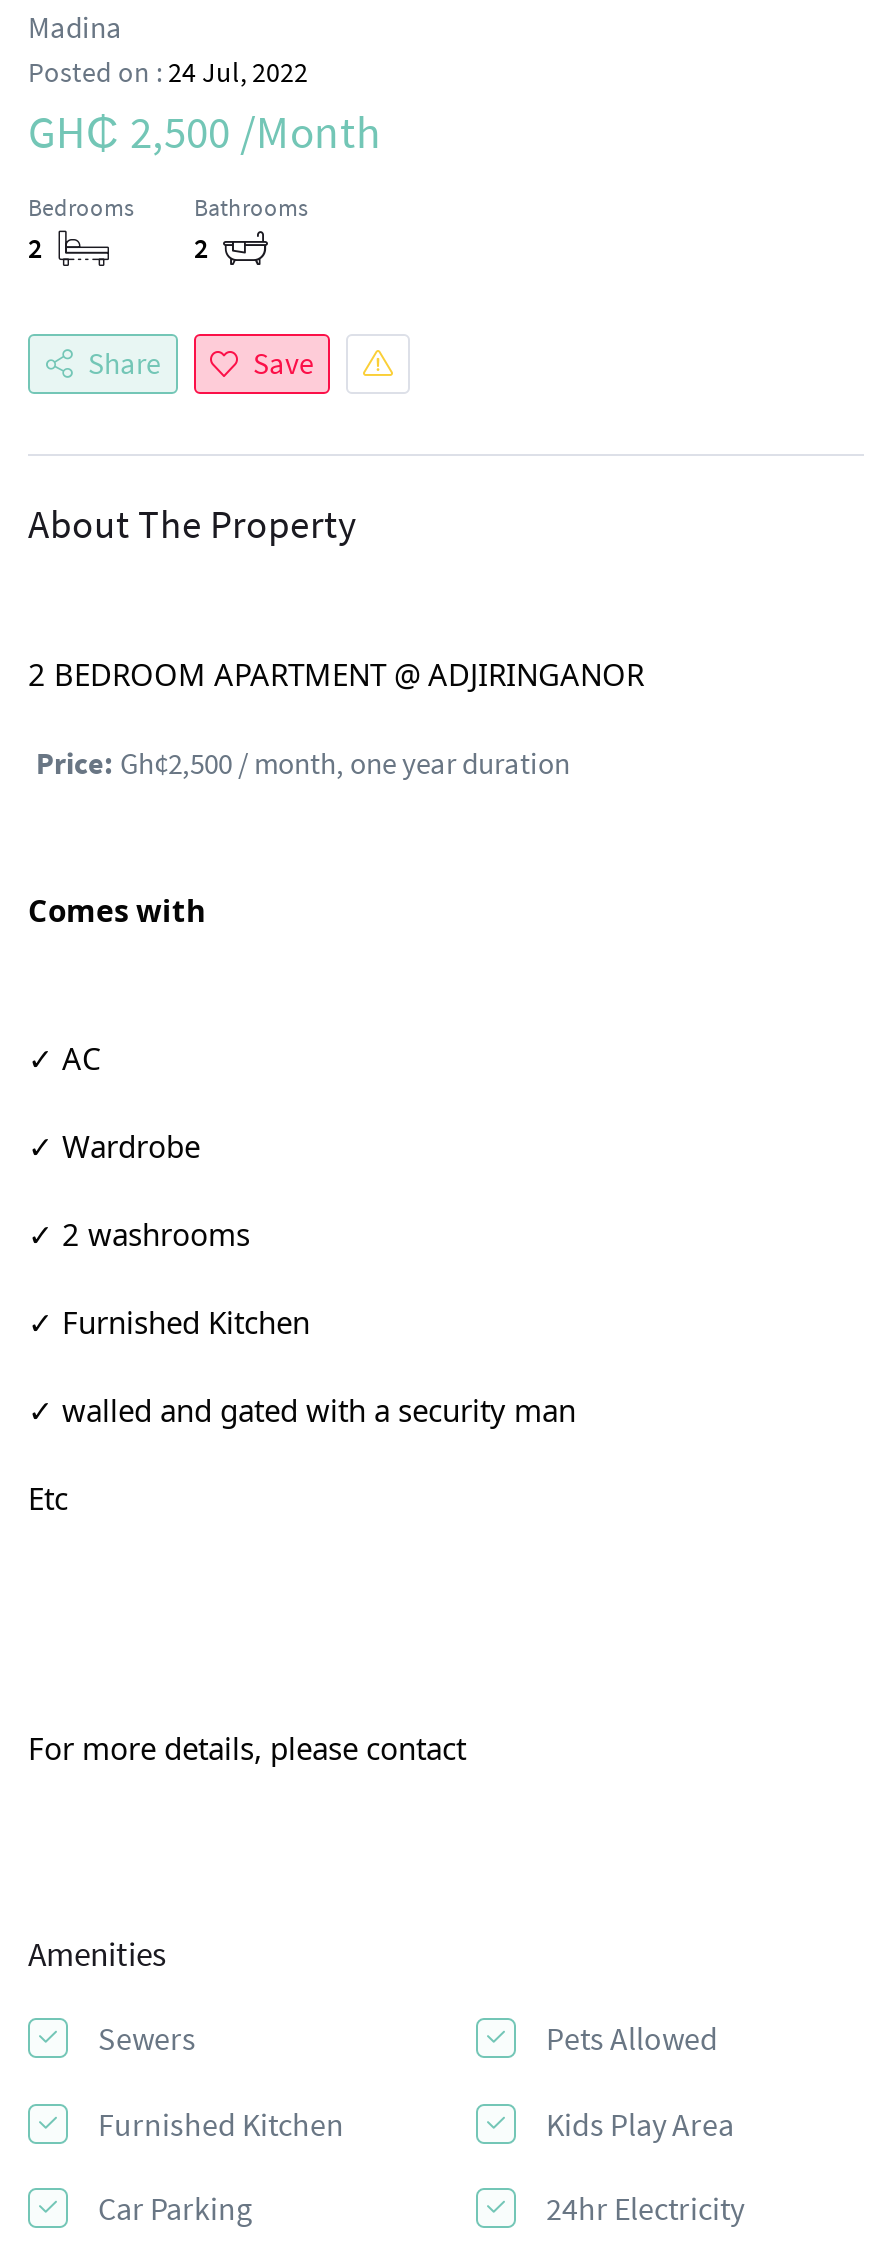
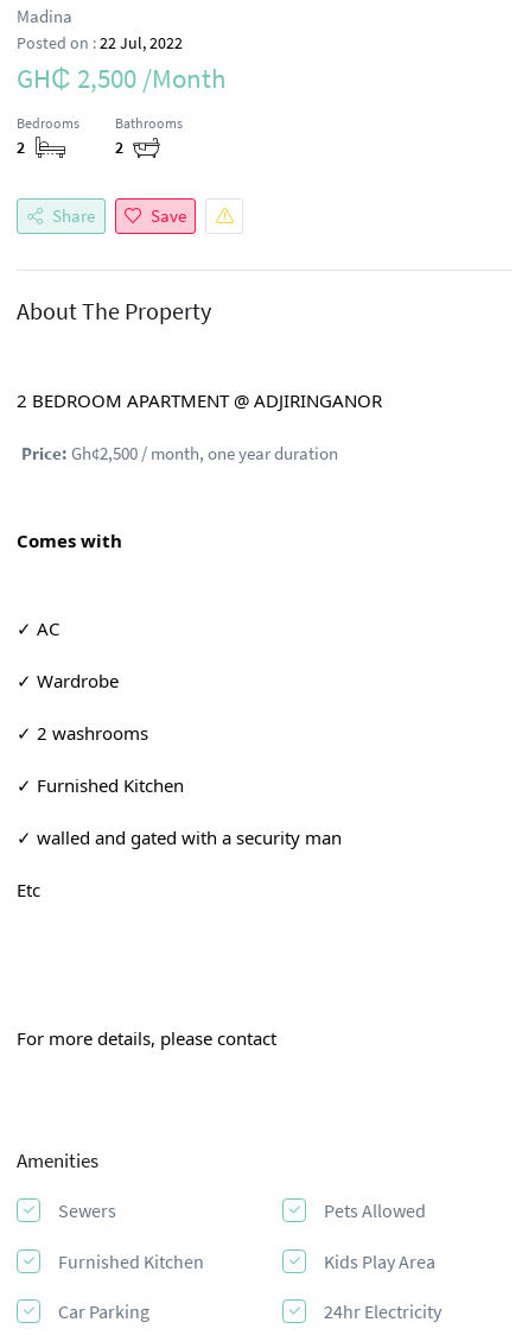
[28,54,308,90] Posted on : 24 Jul, 2022 -> [17,32,183,53] Posted on : 22 Jul, 2022

